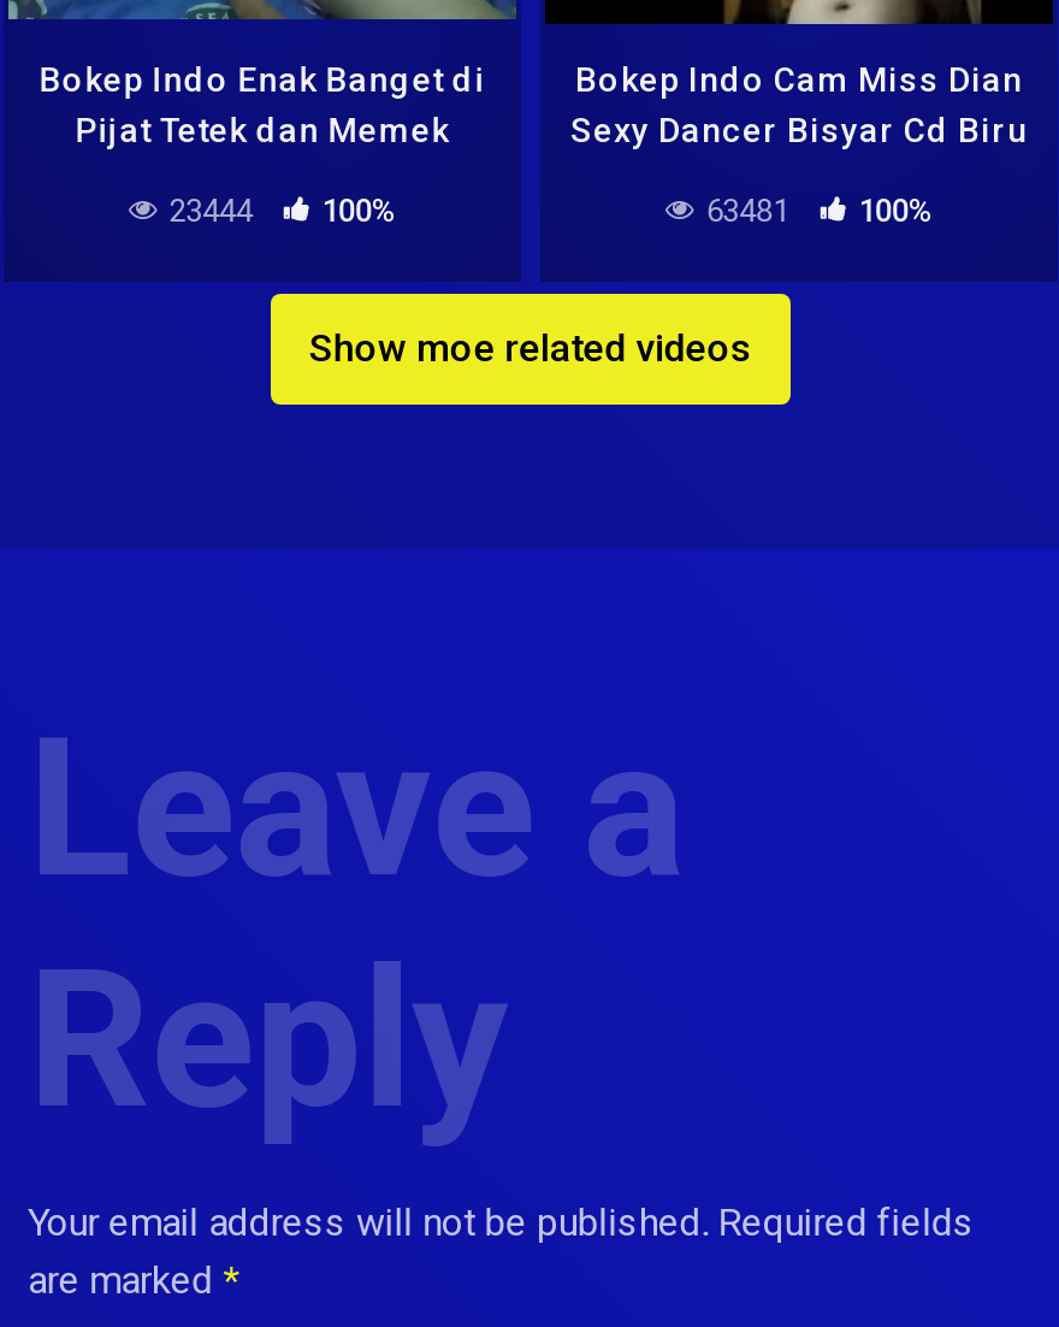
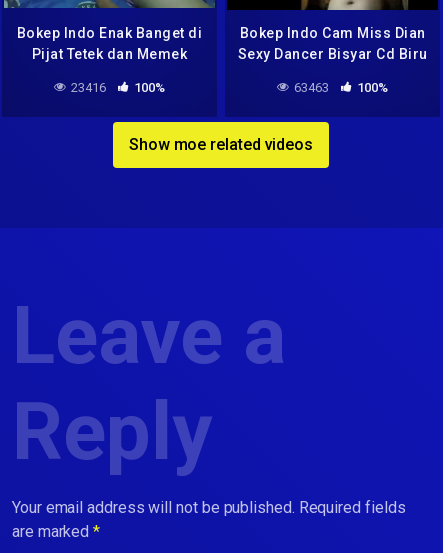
[162,192,396,228] 23444 100% -> [68,80,165,95] 23416 100%
[699,192,933,228] 63481 100% -> [291,80,388,95] 63463 100%

